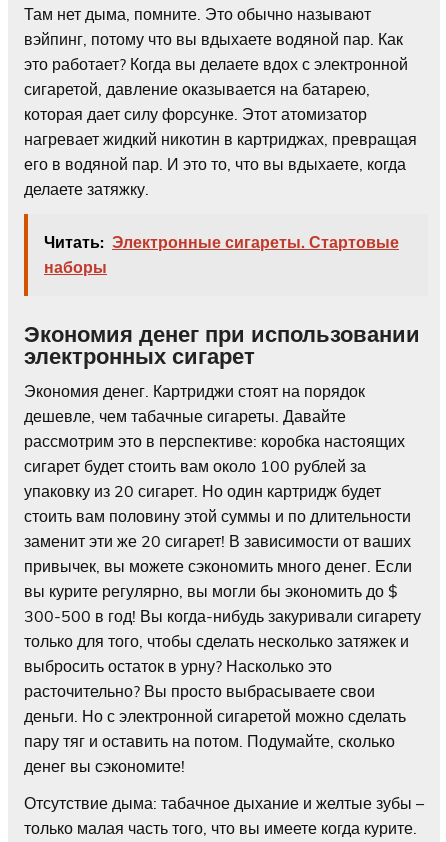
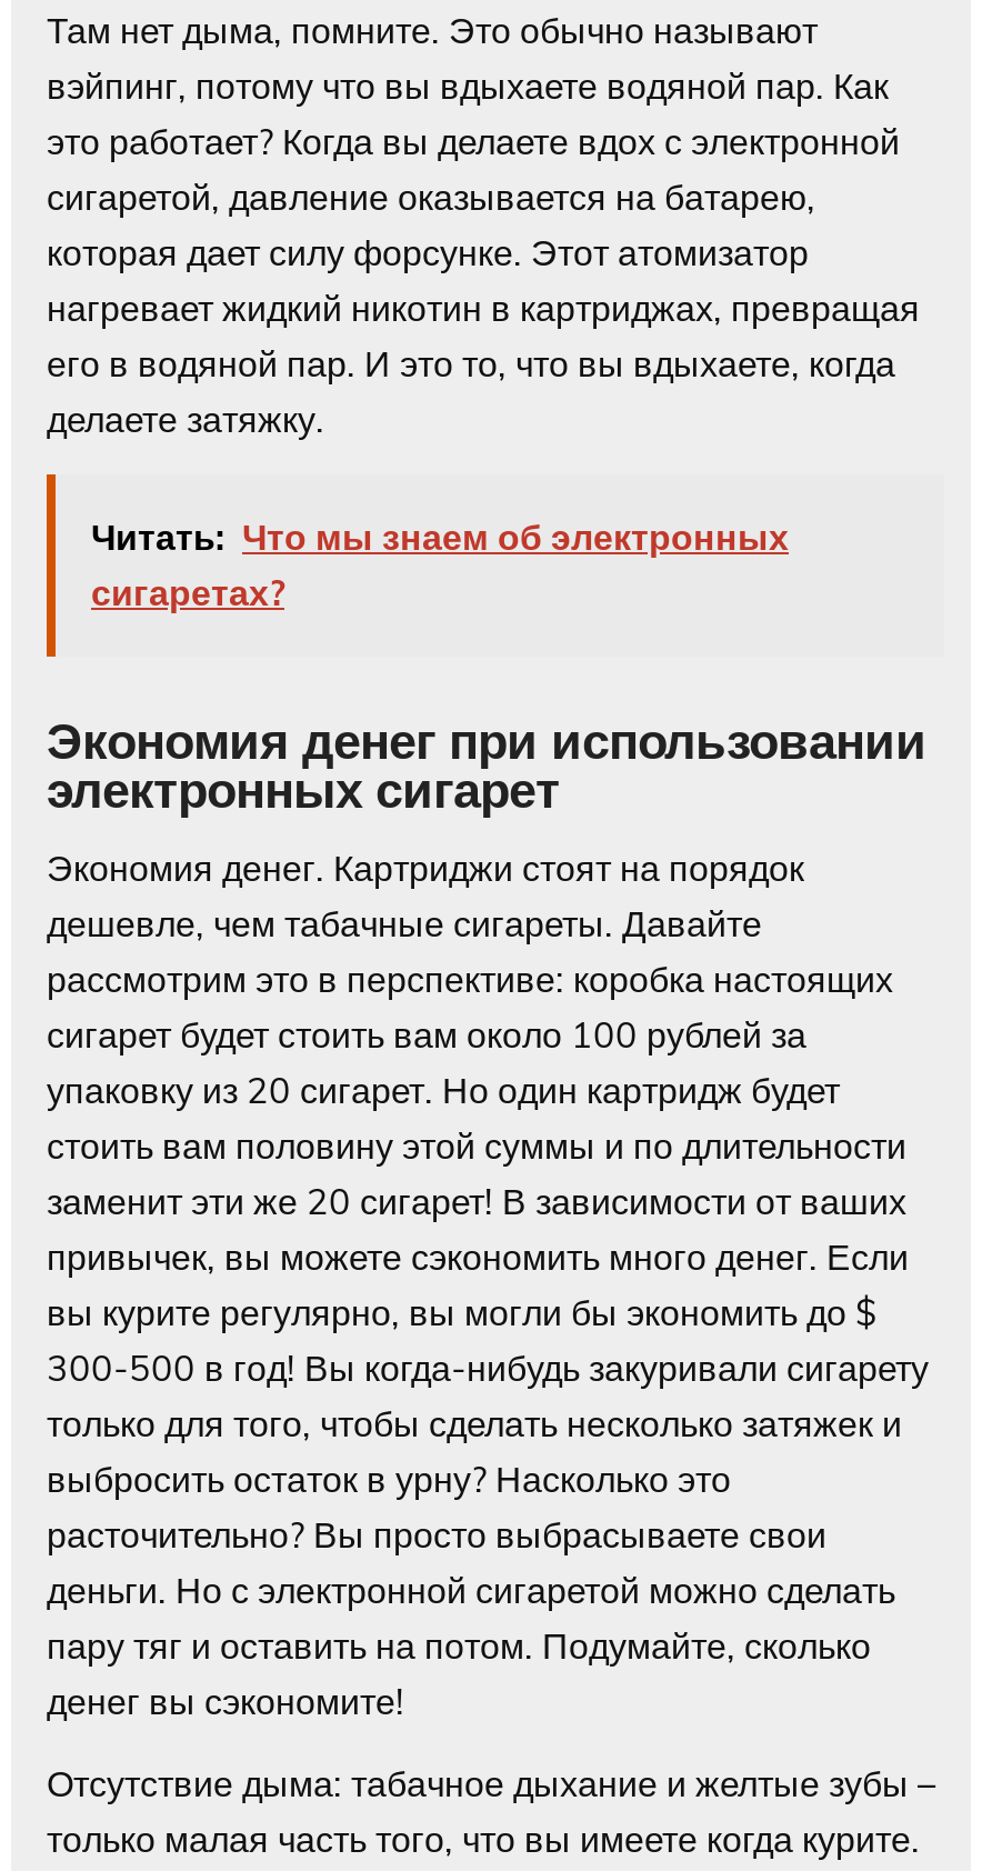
[44,232,399,277] Читать: Электронные сигареты. Стартовые | наборы -> [91,515,789,615] Читать: Что мы знаем об электронных | сигаретах?

